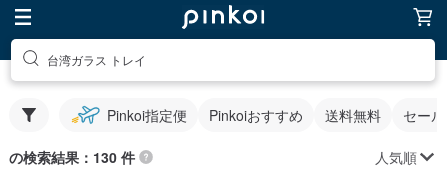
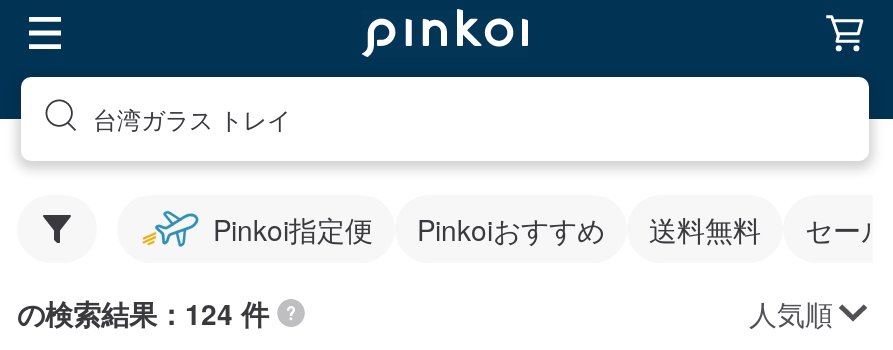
[9,147,135,167] の検索結果：130 件 -> [17,293,269,333] の検索結果：124 件

